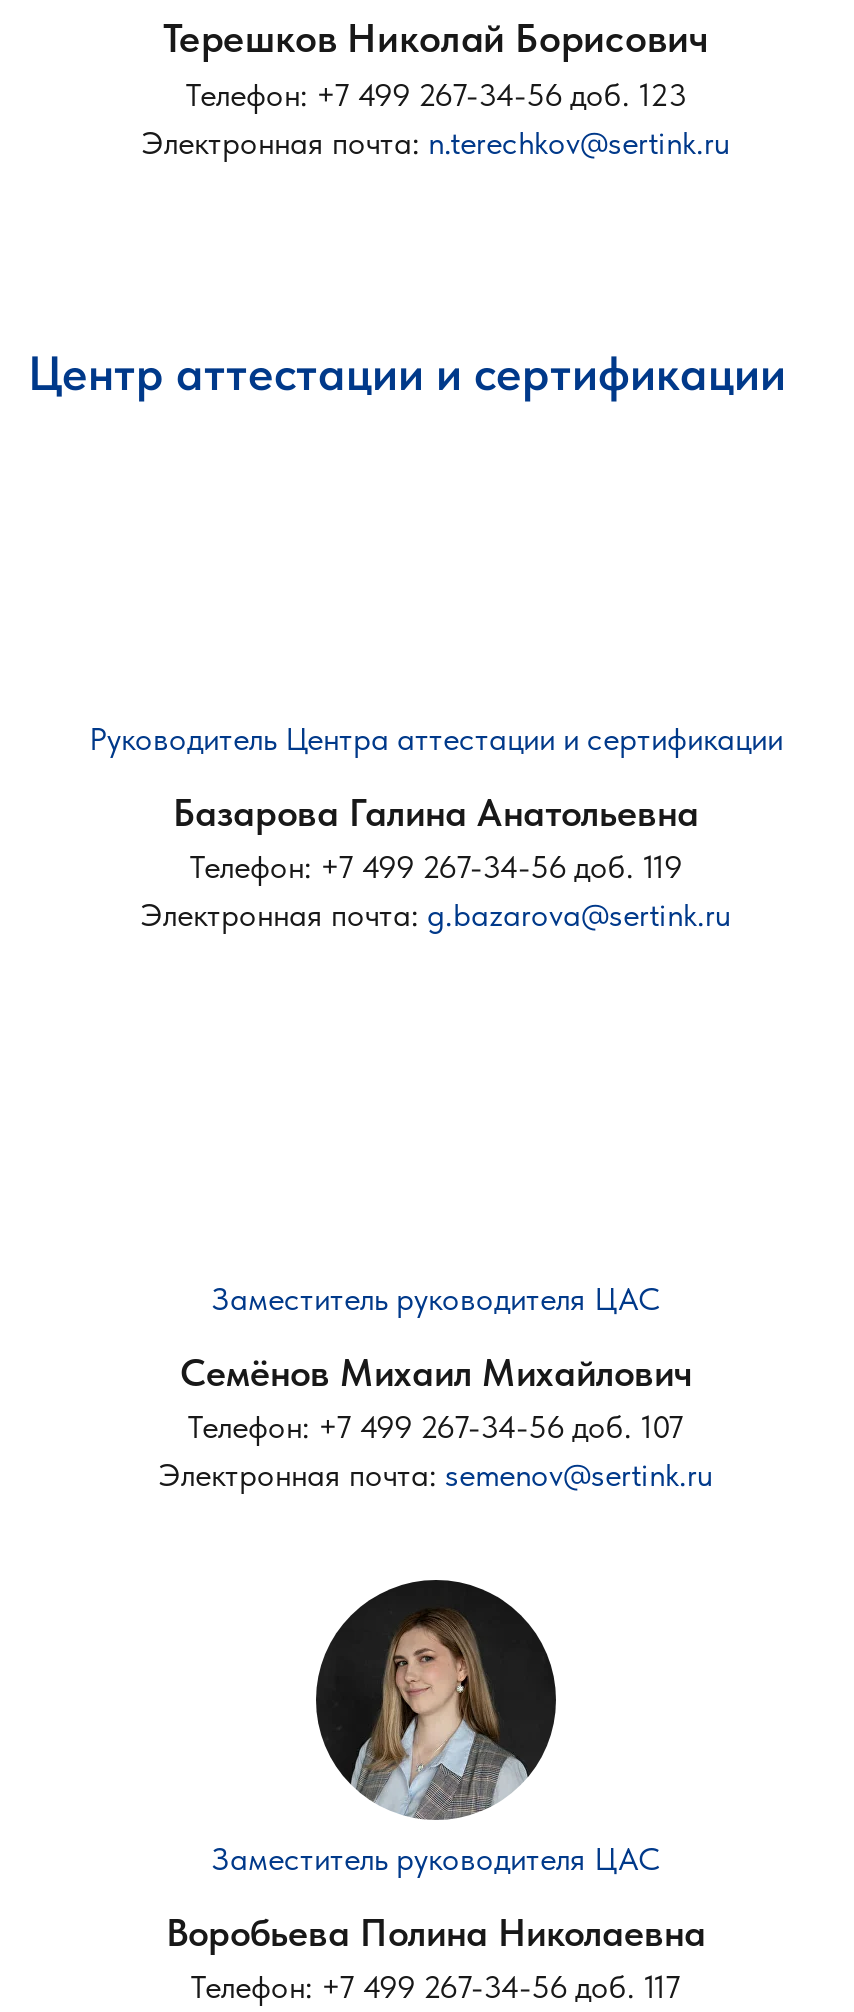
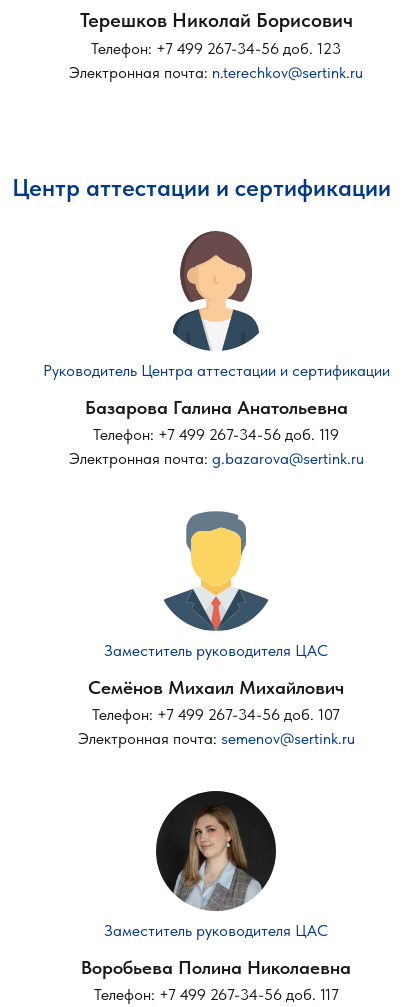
none -> [172,230,260,352] [image]
none -> [163,510,269,632] [image]

